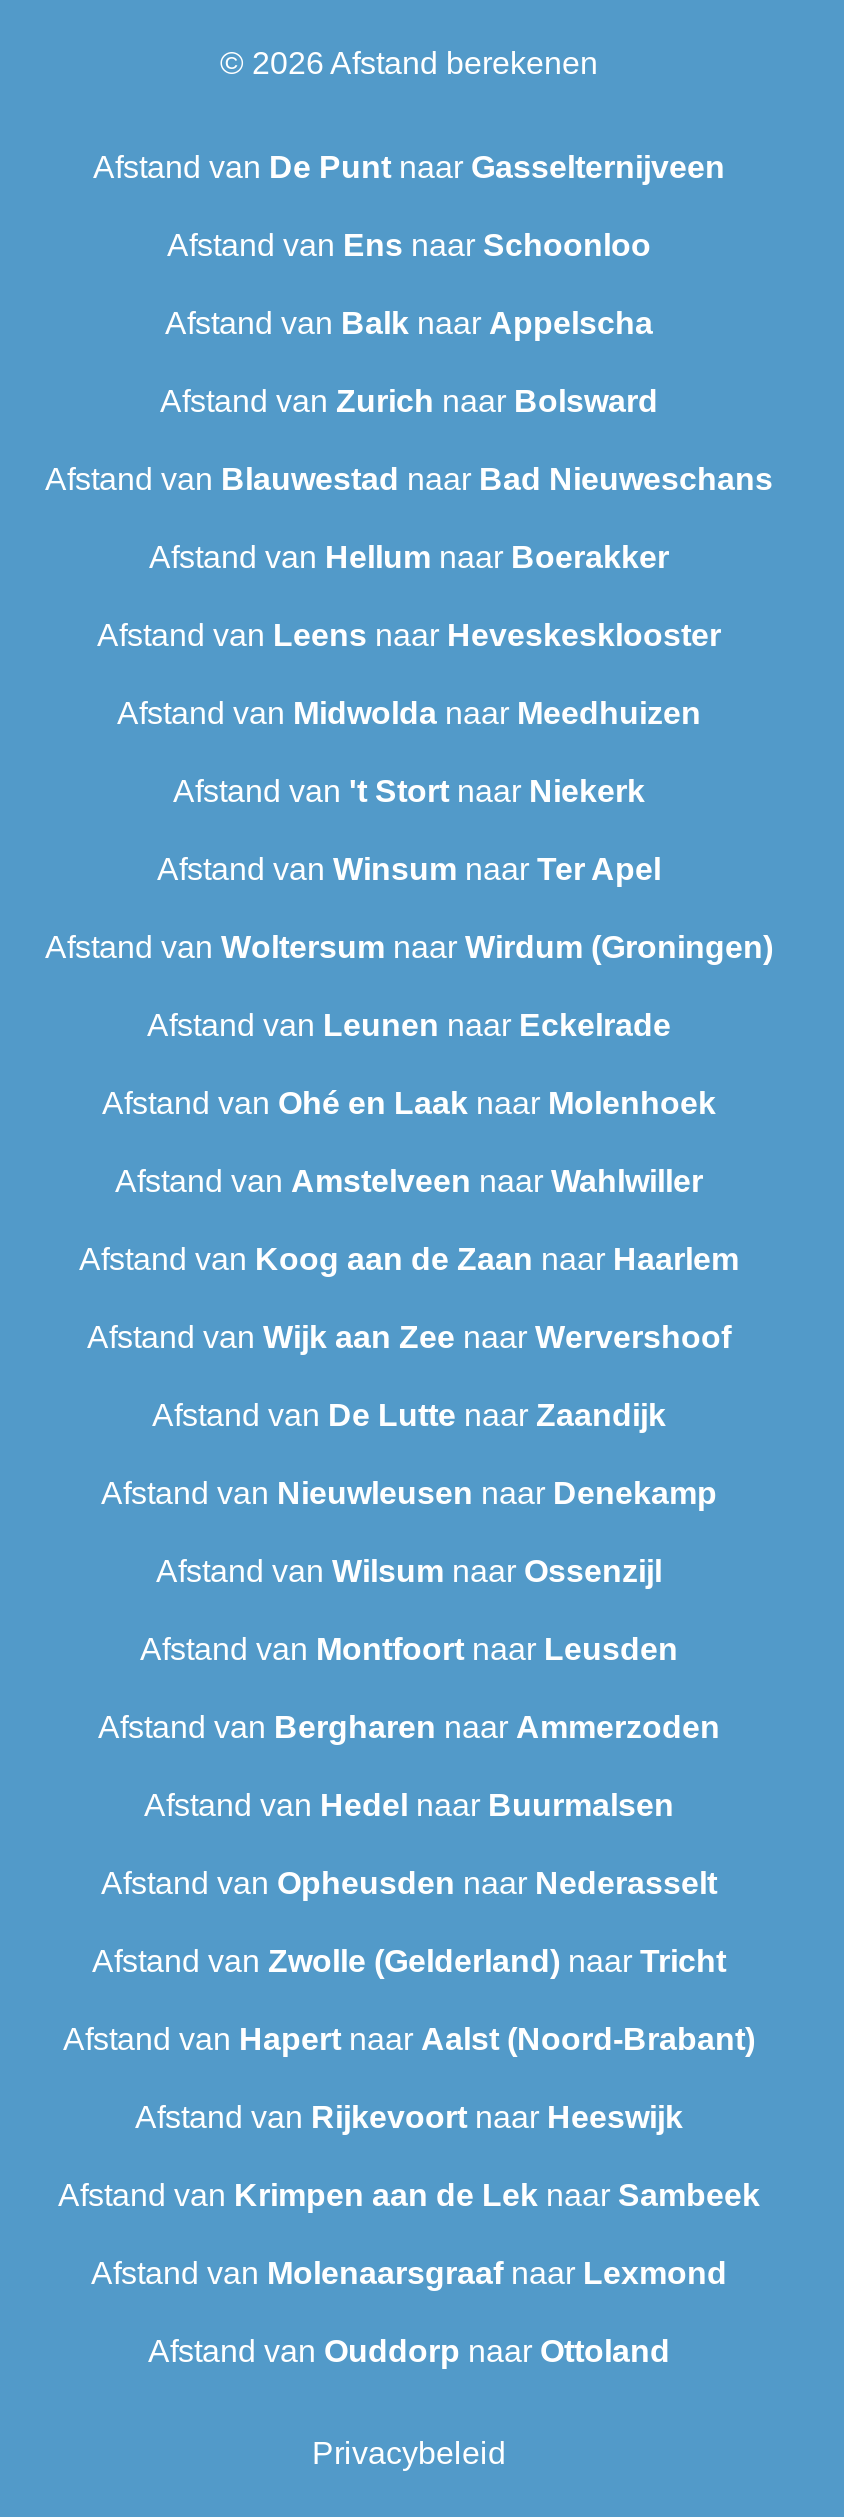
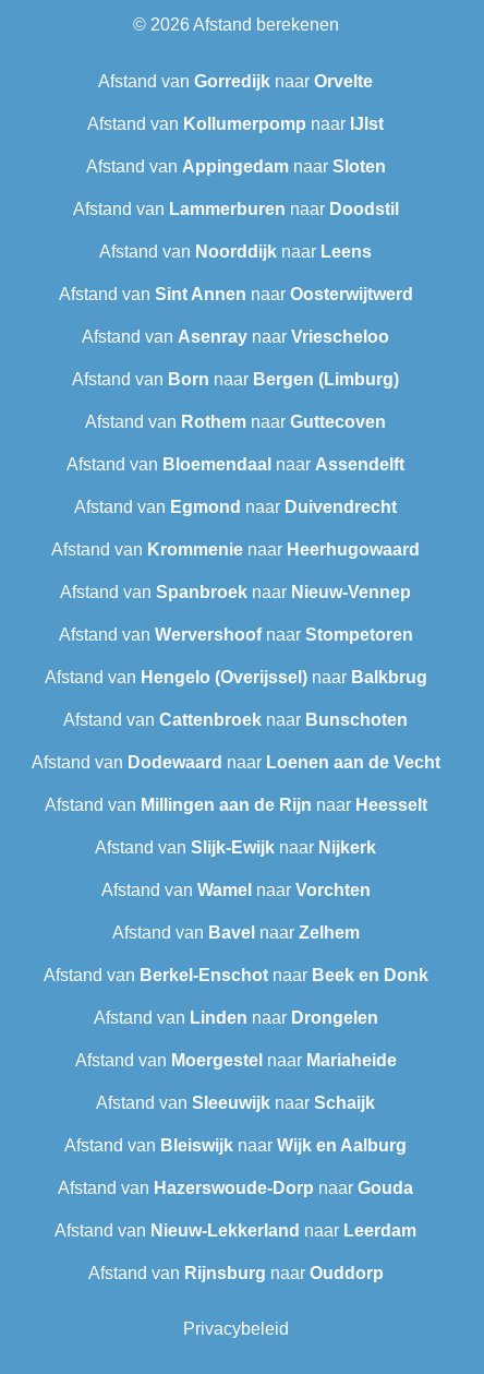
[93,150,725,184] Afstand van De Punt naar Gasselternijveen -> [98,72,373,91] Afstand van Gorredijk naar Orvelte
[167,228,651,262] Afstand van Ens naar Schoonloo -> [87,115,384,133] Afstand van Kollumerpomp naar IJlst
[165,306,653,340] Afstand van Balk naar Appelscha -> [86,157,385,176] Afstand van Appingedam naar Sloten
[160,384,658,418] Afstand van Zurich naar Bolsward -> [72,200,398,218] Afstand van Lammerburen naar Doodstil
[45,462,773,496] Afstand van Blauwestad naar Bad Nieuweschans -> [99,242,372,261] Afstand van Noorddijk naar Leens
[149,540,669,574] Afstand van Hellum naar Boerakker -> [58,285,413,303] Afstand van Sint Annen naar Oosterwijtwerd
[97,618,721,652] Afstand van Leens naar Heveskesklooster -> [82,327,389,346] Afstand van Asenray naar Vriescheloo
[117,696,701,730] Afstand van Midwolda naar Meedhuizen -> [72,370,399,389] Afstand van Born naar Bergen (Limburg)
[173,774,645,808] Afstand van 't Stort naar Niekerk -> [85,413,386,431] Afstand van Rothem naar Guttecoven
[157,852,661,886] Afstand van Winsum naar Ter Apel -> [66,455,404,474] Afstand van Bloemendaal naar Assendelft
[45,930,773,964] Afstand van Woltersum naar Wirdum (Groningen) -> [74,498,397,516] Afstand van Egmond naar Duivendrecht
[147,1008,671,1042] Afstand van Leunen naar Eckelrade -> [51,540,420,559] Afstand van Krommenie naar Heerhugowaard
[102,1086,716,1120] Afstand van Ohé en Laak naar Molenhoek -> [60,583,411,601] Afstand van Spanbroek naar Nieuw-Vennep
[115,1164,703,1198] Afstand van Amstelveen naar Wahlwiller -> [58,625,413,644] Afstand van Wervershoof naar Stompetoren
[79,1242,739,1276] Afstand van Koog aan de Zaan naar Haarlem -> [44,668,427,686] Afstand van Hengelo (Overijssel) naar Balkbrug
[87,1320,731,1354] Afstand van Wijk aan Zee naar Wervershoof -> [63,710,408,729] Afstand van Cattenbroek naar Bunschoten
[152,1398,666,1432] Afstand van De Lutte naar Zaandijk -> [31,753,440,772] Afstand van Dodewaard naar Loenen aan de Vecht
[101,1476,717,1510] Afstand van Nieuwleusen naar Denekamp -> [44,796,427,814] Afstand van Millingen aan de Rijn naar Heesselt
[156,1554,662,1588] Afstand van Wilsum naar Ossenzijl -> [95,838,376,857] Afstand van Slijk-Ewijk naar Nijkerk
[140,1632,678,1666] Afstand van Montfoort naar Leusden -> [101,881,370,899] Afstand van Wamel naar Vorchten
[98,1710,720,1744] Afstand van Bergharen naar Ammerzoden -> [112,923,359,942] Afstand van Bavel naar Zelhem
[144,1788,674,1822] Afstand van Hedel naar Buurmalsen -> [43,966,428,984] Afstand van Berkel-Enschot naar Beek en Donk
[101,1866,717,1900] Afstand van Opheusden naar Nederasselt -> [93,1008,378,1027] Afstand van Linden naar Drongelen
[92,1944,726,1978] Afstand van Zwolle (Gelderland) naar Tricht -> [75,1051,396,1070] Afstand van Moergestel naar Mariaheide
[63,2022,755,2056] Afstand van Hapert naar Aalst (Noord-Brabant) -> [96,1094,375,1112] Afstand van Sleeuwijk naar Schaijk
[135,2100,683,2134] Afstand van Rijkevoort naar Heeswijk -> [64,1136,407,1155] Afstand van Bleiswijk naar Wijk en Aalburg
[58,2178,760,2212] Afstand van Krimpen aan de Lek naar Sambeek -> [58,1179,413,1197] Afstand van Hazerswoude-Dorp naar Gouda
[91,2256,727,2290] Afstand van Molenaarsgraaf naar Lexmond -> [55,1221,416,1240] Afstand van Nieuw-Lekkerland naar Leerdam
[148,2334,670,2368] Afstand van Ouddorp naar Ottoland -> [88,1264,383,1282] Afstand van Rijnsburg naar Ouddorp

